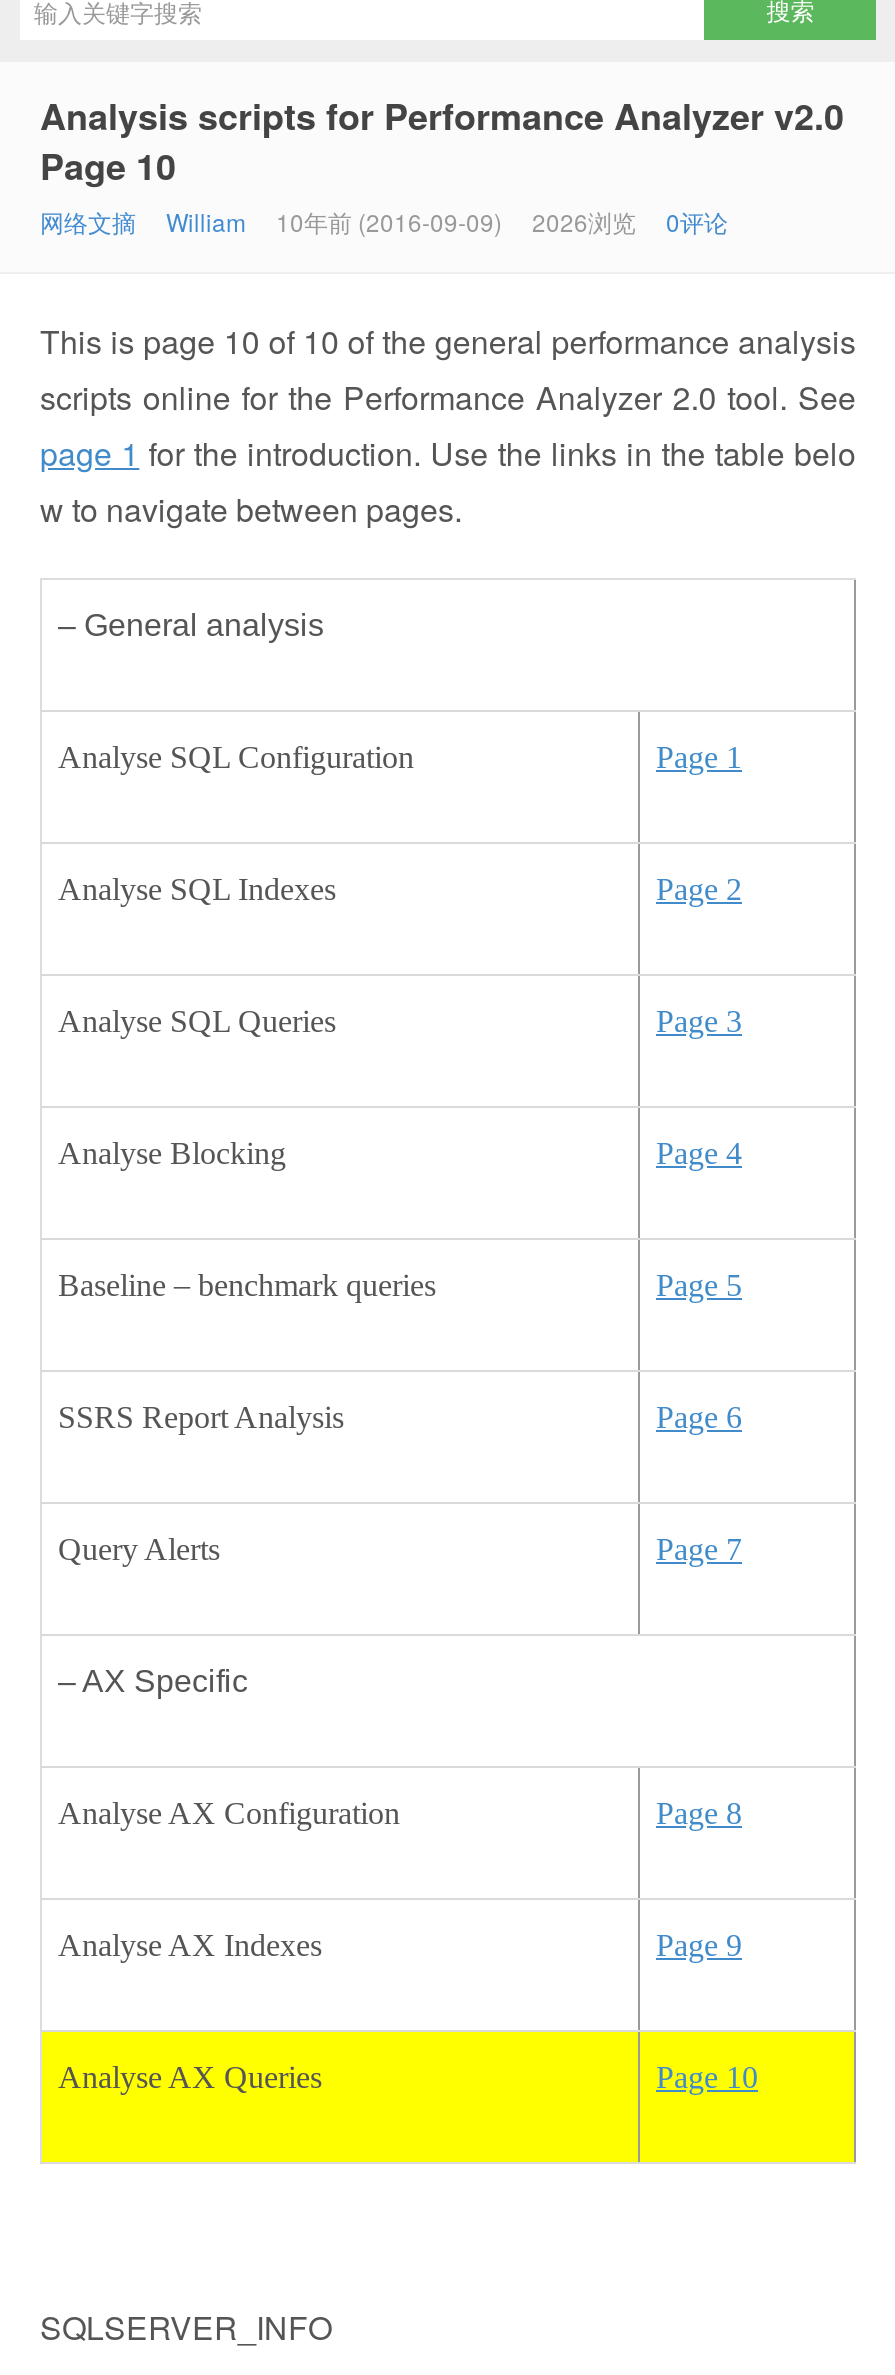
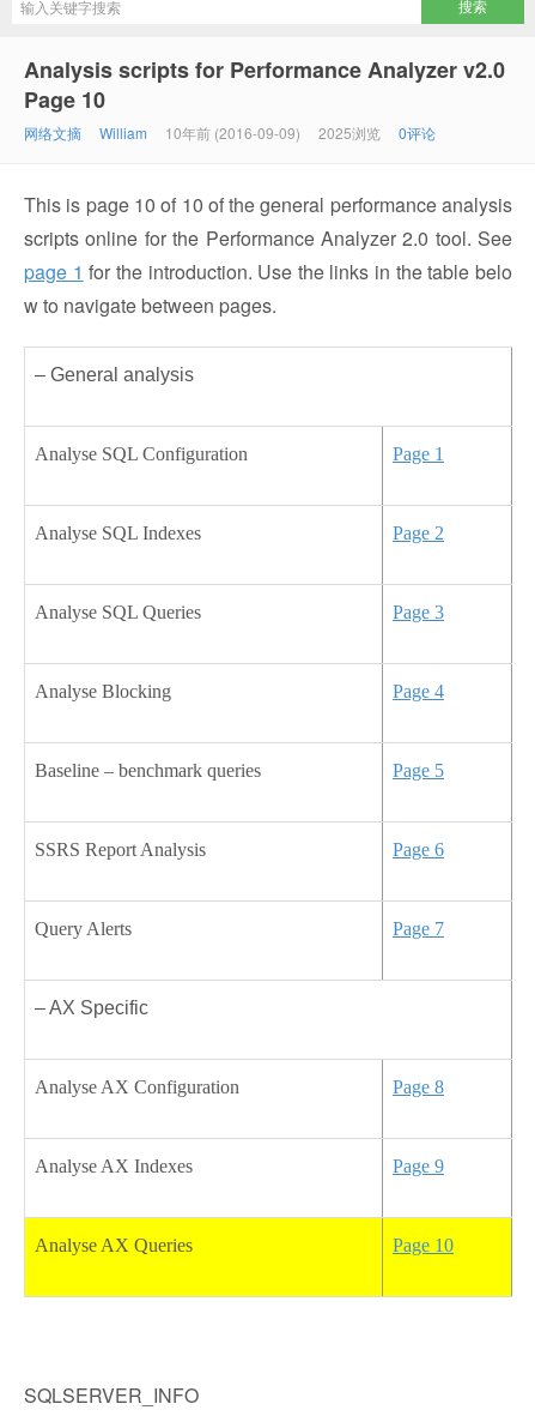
[40,204,728,238] 网络文摘 William 10年前 (2016-09-09) 2026浏览 0评论 -> [24,122,436,143] 网络文摘 William 10年前 (2016-09-09) 2025浏览 0评论

